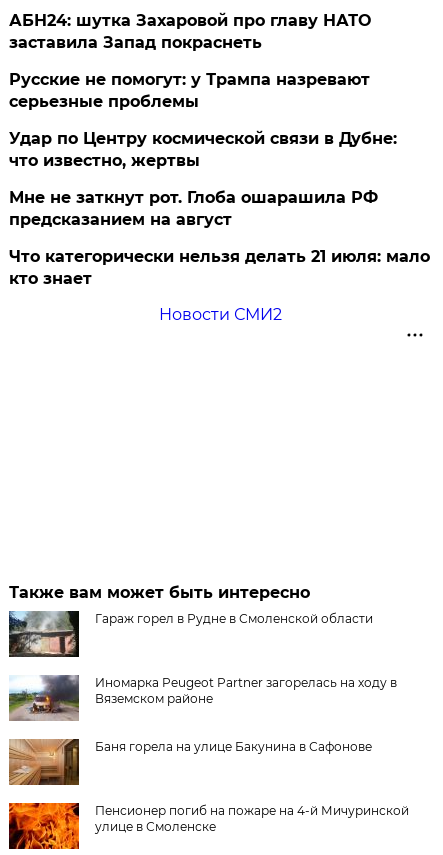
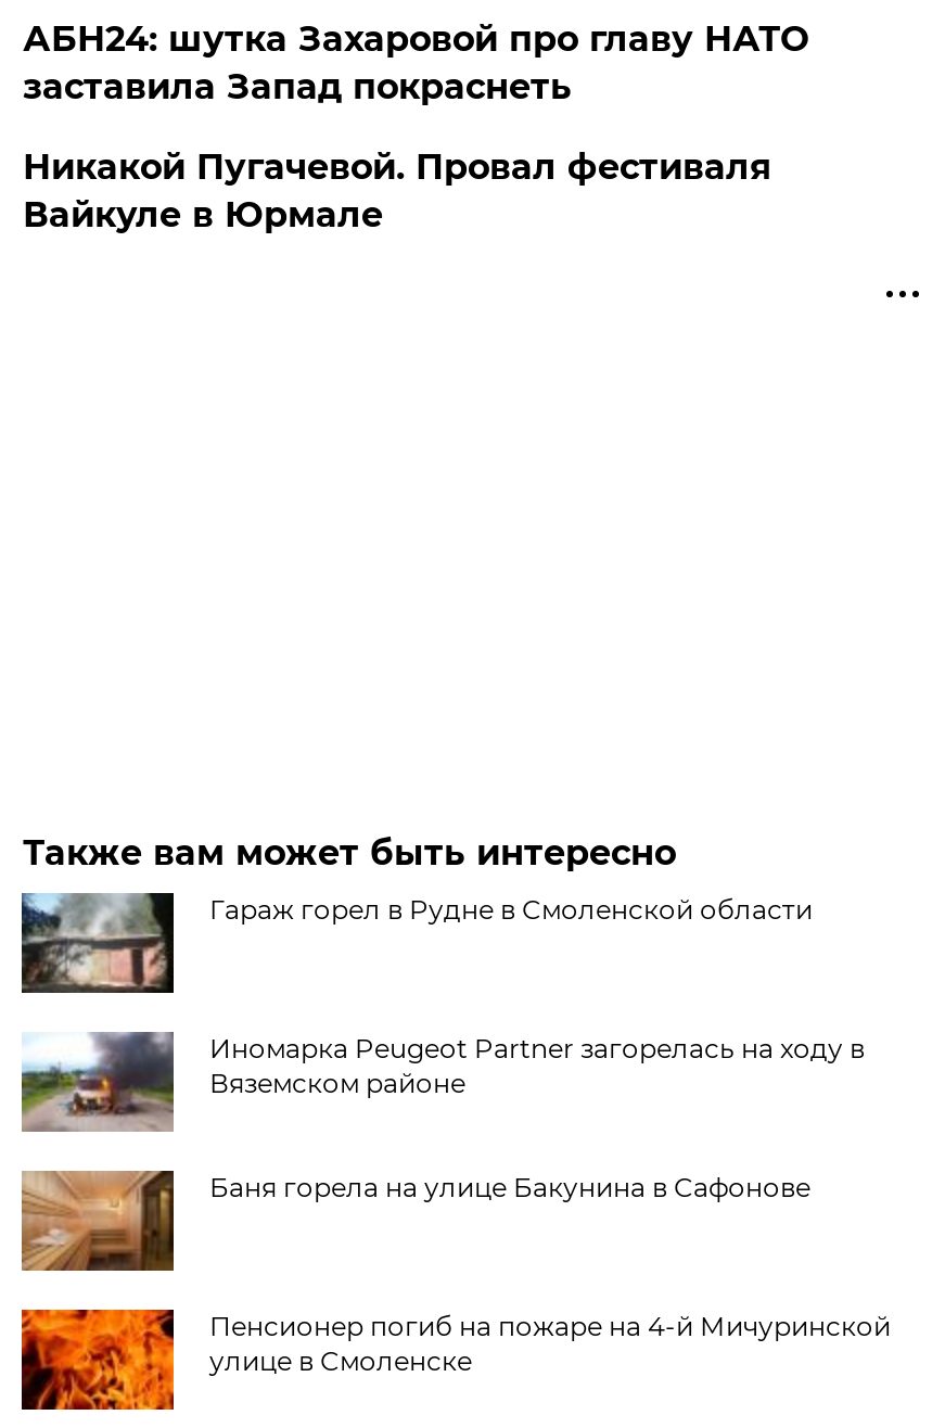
[9,70,430,324] Русские не помогут: у Трампа назревают | серьезные проблемы | Удар по Центру космической связи в Дубне: | что известно, жертвы | Мне не заткнут рот. Глоба ошарашила РФ | предсказанием на август | Что категорически нельзя делать 21 июля: мало | кто знает | Новости СМИ2 -> [23,146,771,235] Никакой Пугачевой. Провал фестиваля | Вайкуле в Юрмале

